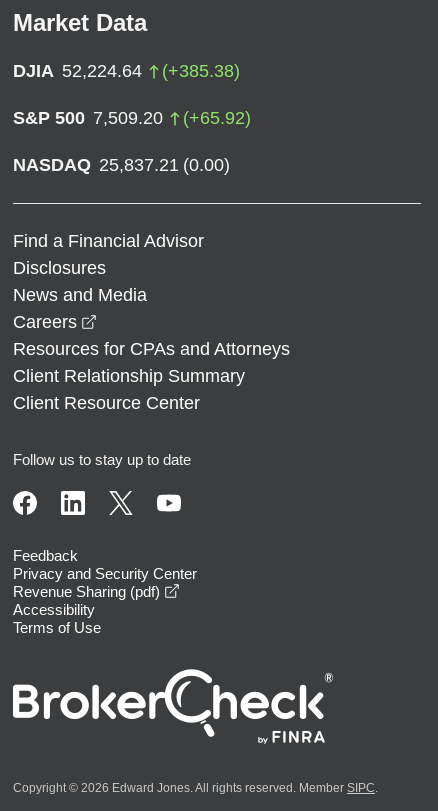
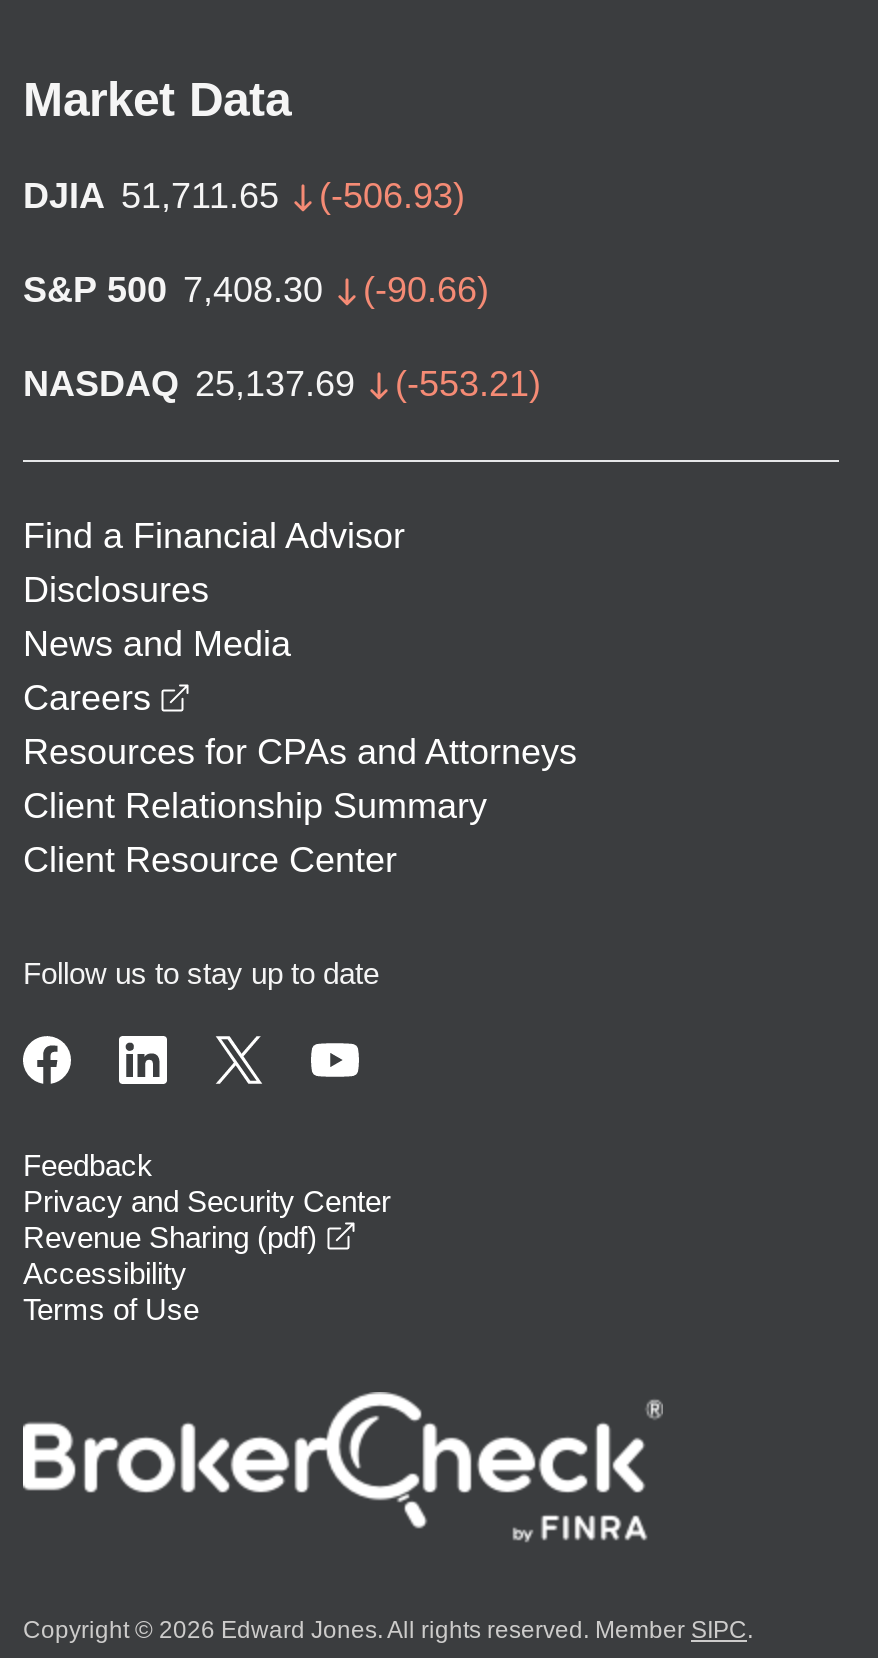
[13,61,240,81] DJIA 52,224.64 | (+385.38) -> [23,176,465,216] DJIA 51,711.65 | (-506.93)
[13,108,251,128] S&P 500 7,509.20 | (+65.92) -> [23,270,489,310] S&P 500 7,408.30 | (-90.66)
[13,155,230,175] NASDAQ 25,837.21 (0.00) -> [23,364,541,404] NASDAQ 25,137.69 | (-553.21)

